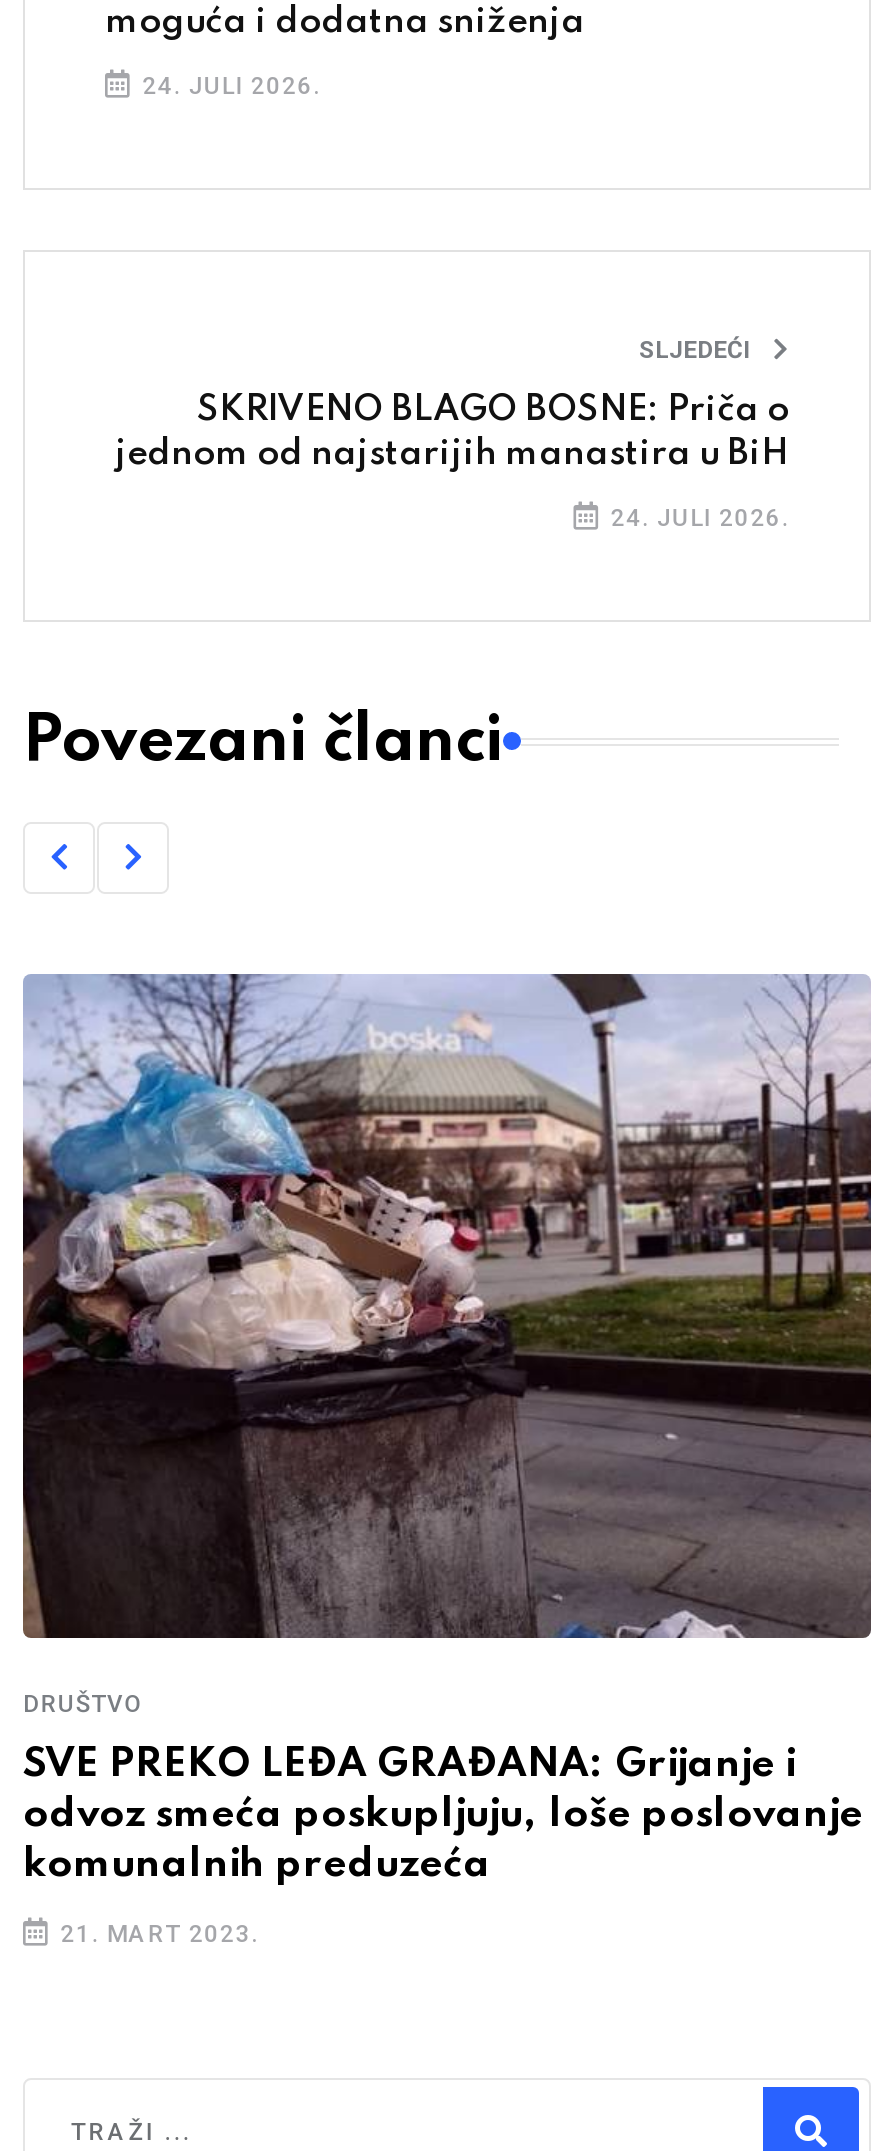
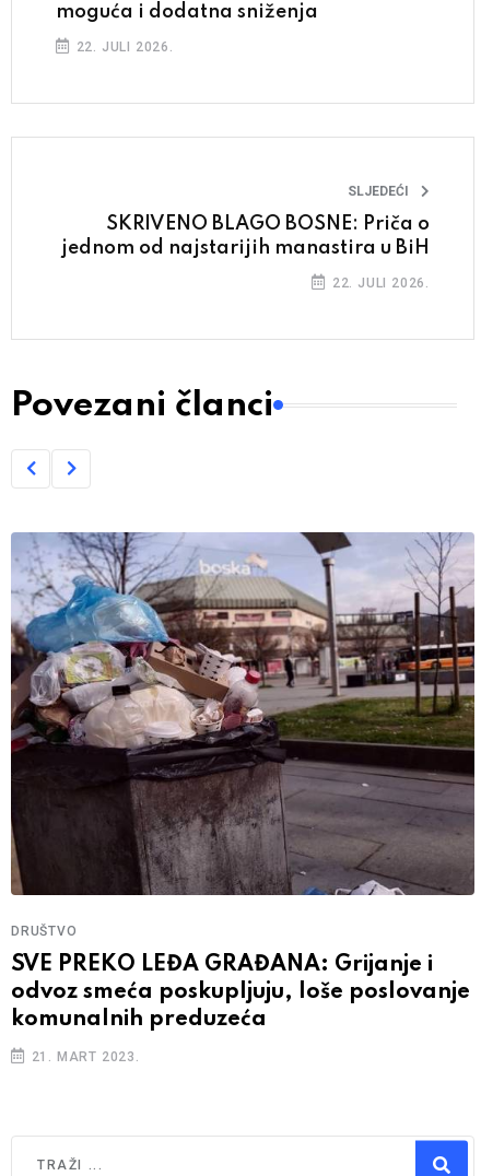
[135,72,321,100] 24. JULI 2026. -> [72,39,174,55] 22. JULI 2026.
[603,504,789,532] 24. JULI 2026. -> [328,275,430,291] 22. JULI 2026.

